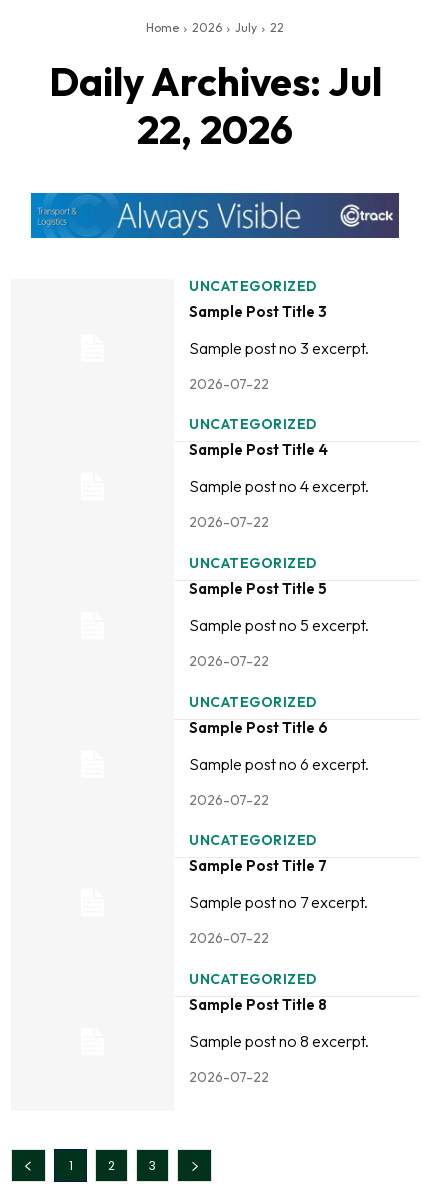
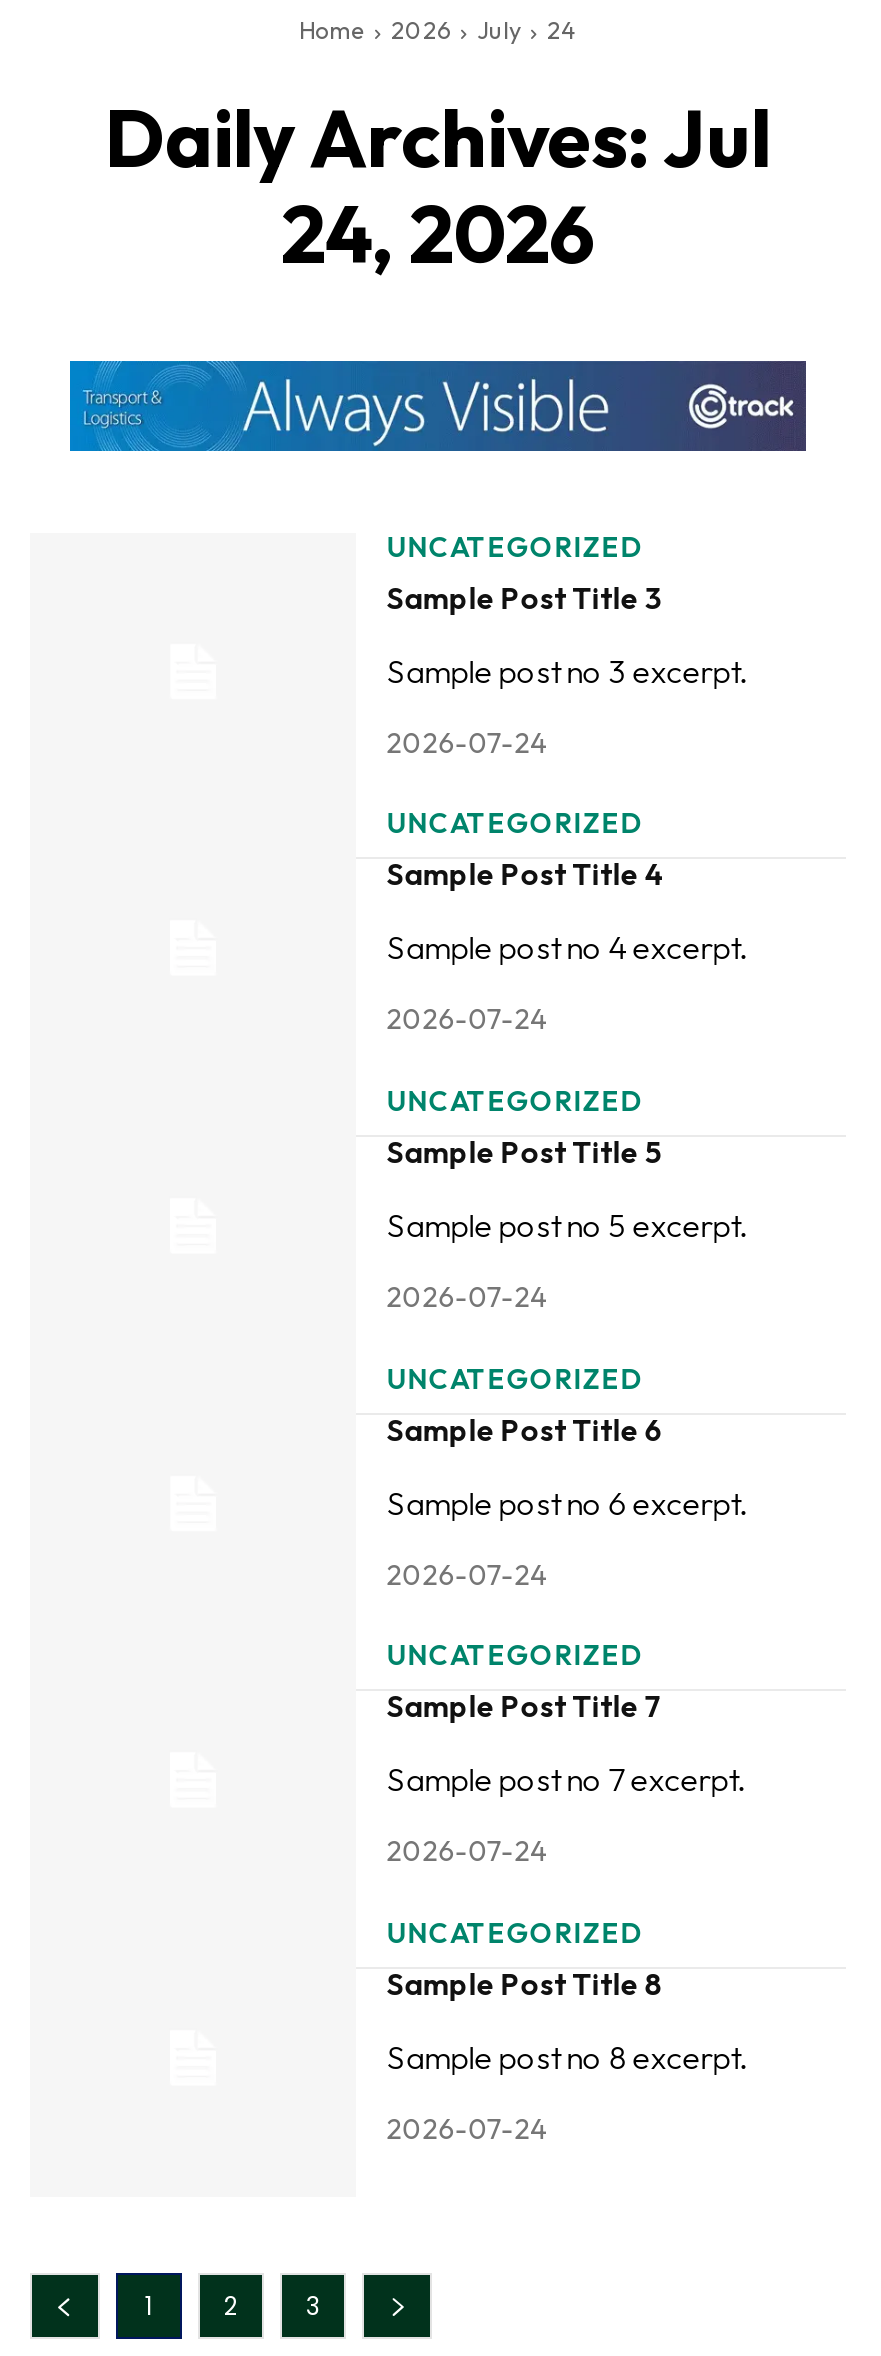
[146,20,284,35] Home 2026 July 22 -> [299,16,577,46] Home 2026 July 24
[137,104,293,154] 22, 2026 -> [281,184,595,284] 24, 2026
[189,375,269,393] 2026-07-22 -> [386,724,546,760] 2026-07-24
[189,513,269,531] 2026-07-22 -> [386,1002,546,1038] 2026-07-24
[189,652,269,670] 2026-07-22 -> [386,1279,546,1315] 2026-07-24
[189,791,269,809] 2026-07-22 -> [386,1557,546,1593] 2026-07-24
[189,929,269,947] 2026-07-22 -> [386,1834,546,1870] 2026-07-24
[189,1068,269,1086] 2026-07-22 -> [386,2111,546,2147] 2026-07-24

